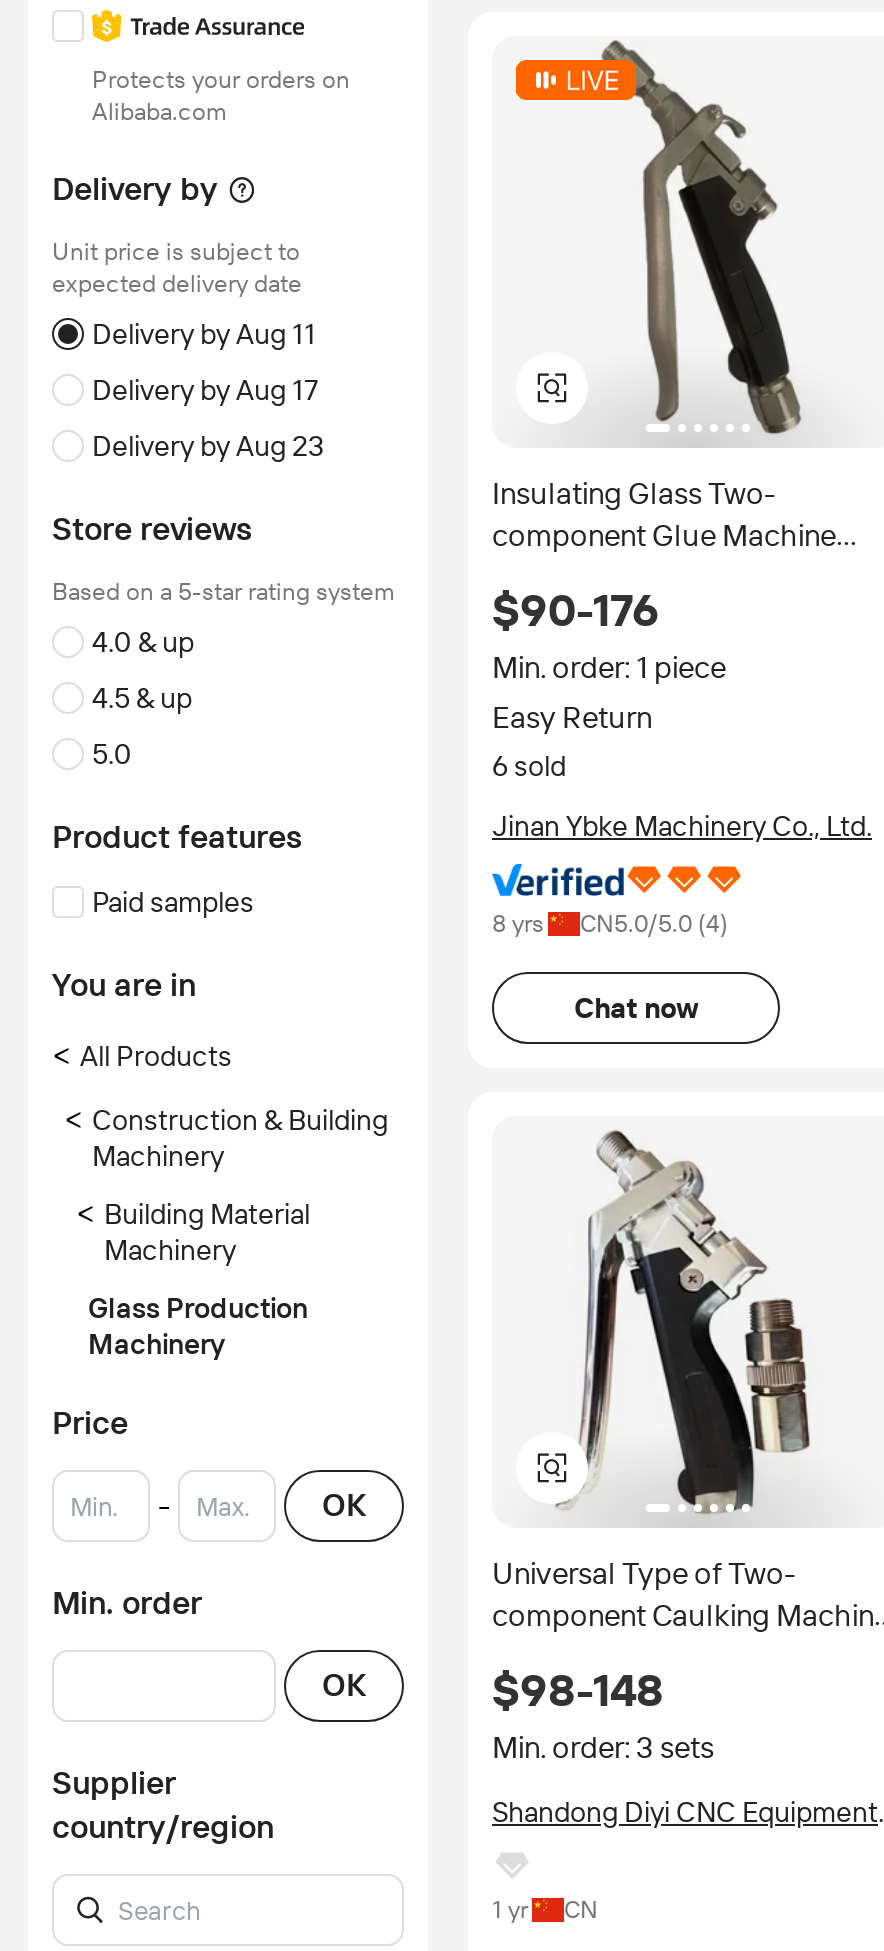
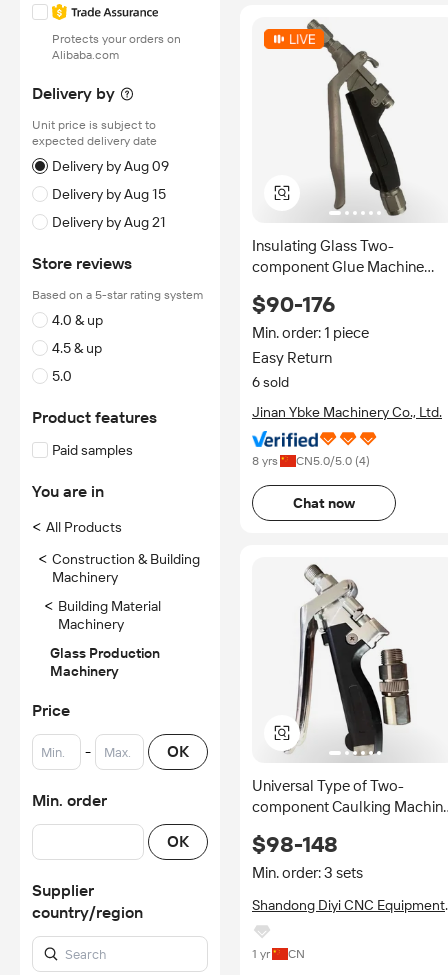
[92,318,316,350] Delivery by Aug 11 -> [52,158,169,174] Delivery by Aug 09
[92,374,318,406] Delivery by Aug 17 -> [52,186,166,202] Delivery by Aug 15
[92,430,324,462] Delivery by Aug 23 -> [52,214,166,230] Delivery by Aug 21

